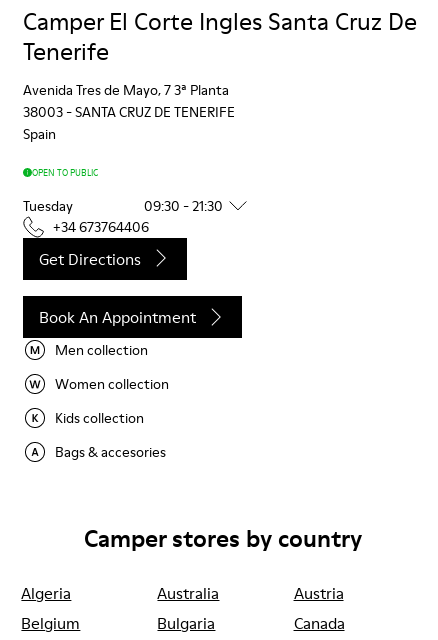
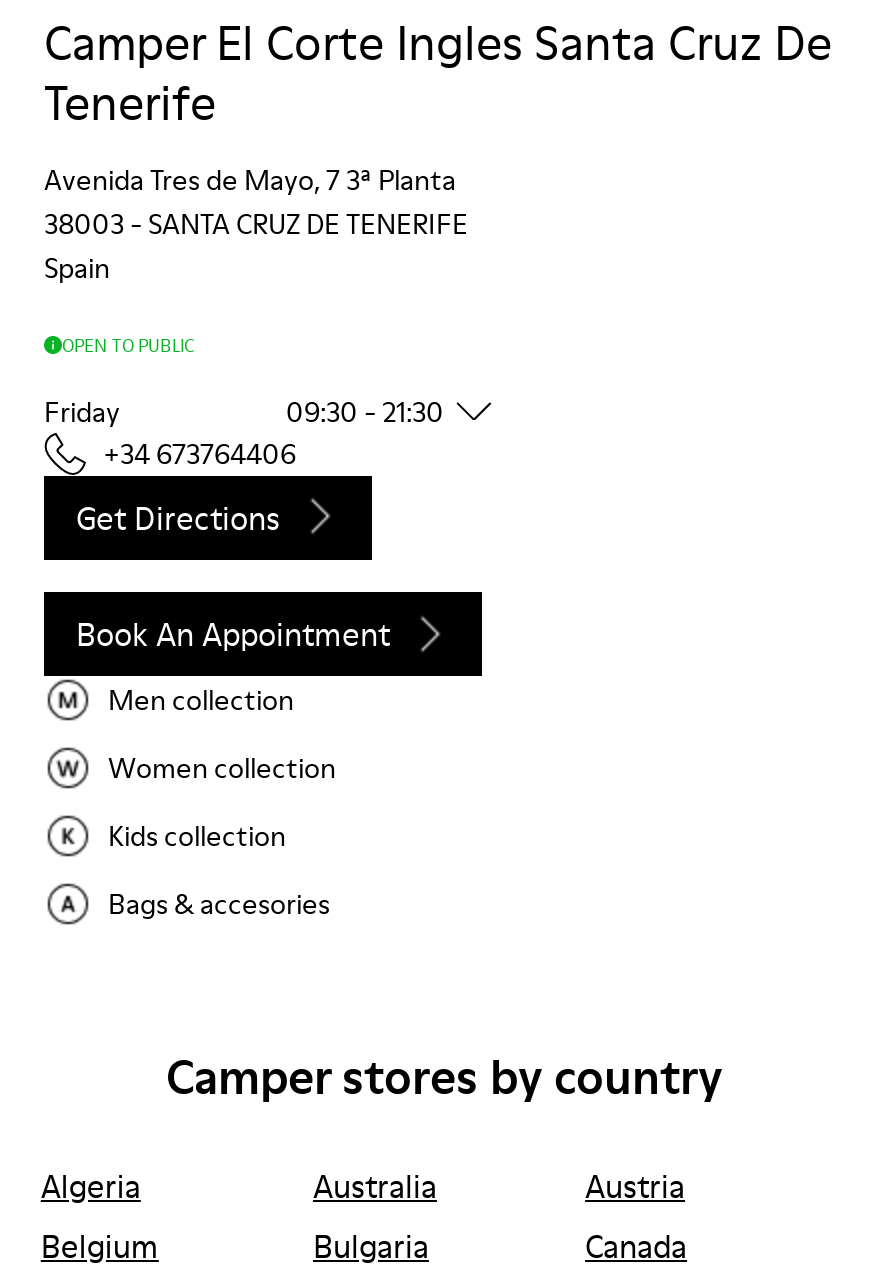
[23,196,73,216] Tuesday -> [44,393,120,433] Friday

